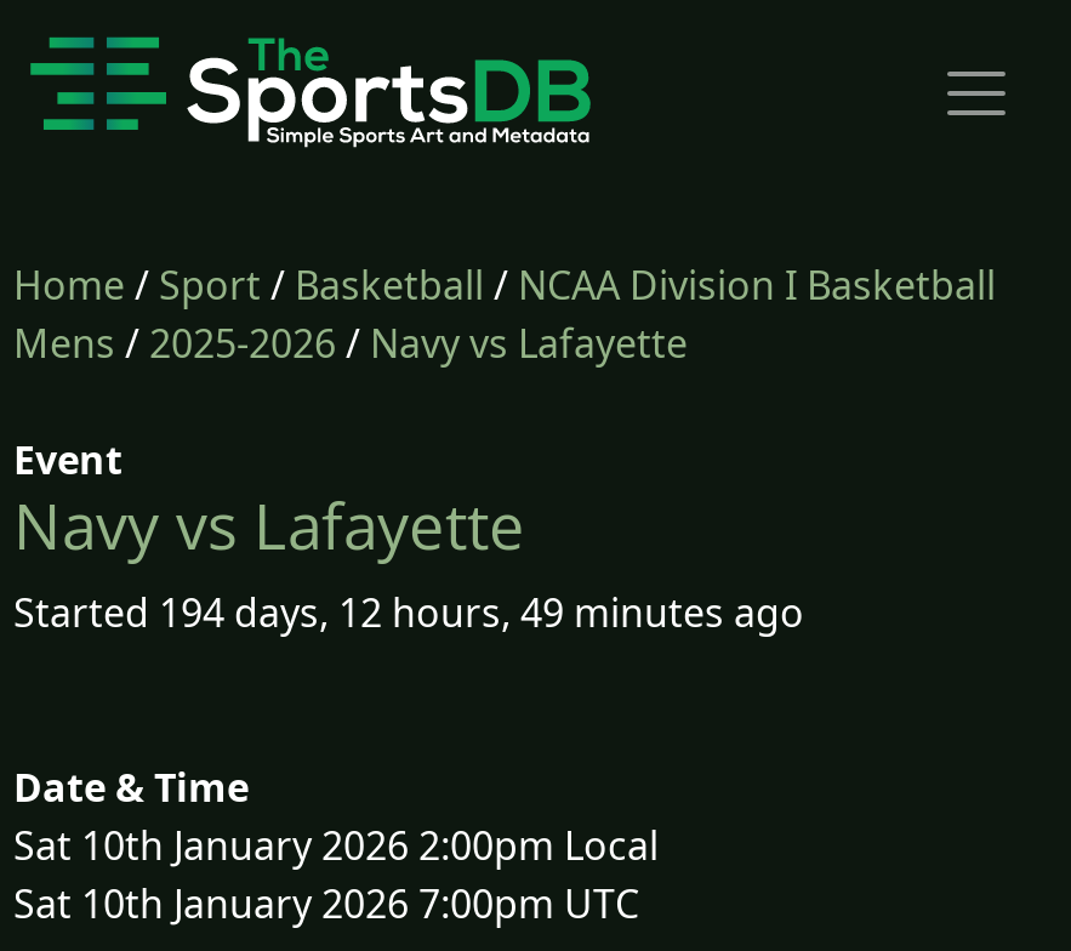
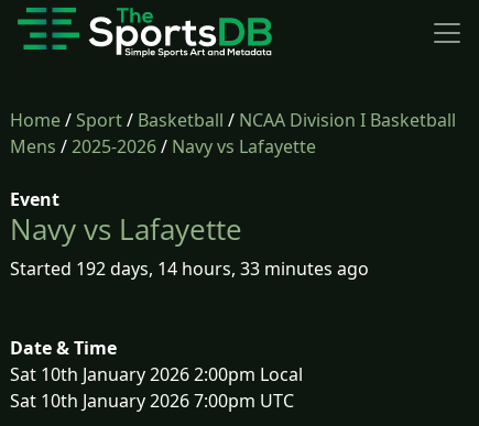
[13,586,804,639] Started 194 days, 12 hours, 49 minutes ago -> [10,256,369,281] Started 192 days, 14 hours, 33 minutes ago

